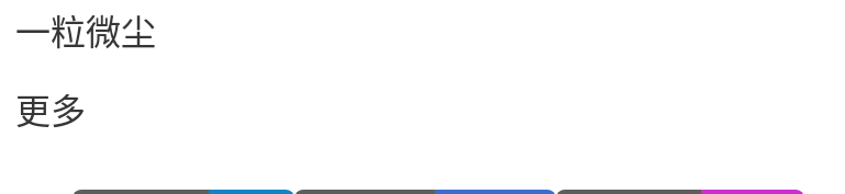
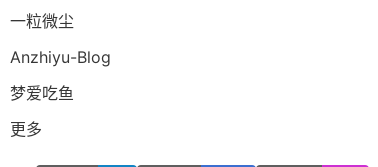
none -> [10,47,111,103] Anzhiyu-Blog | 梦爱吃鱼

